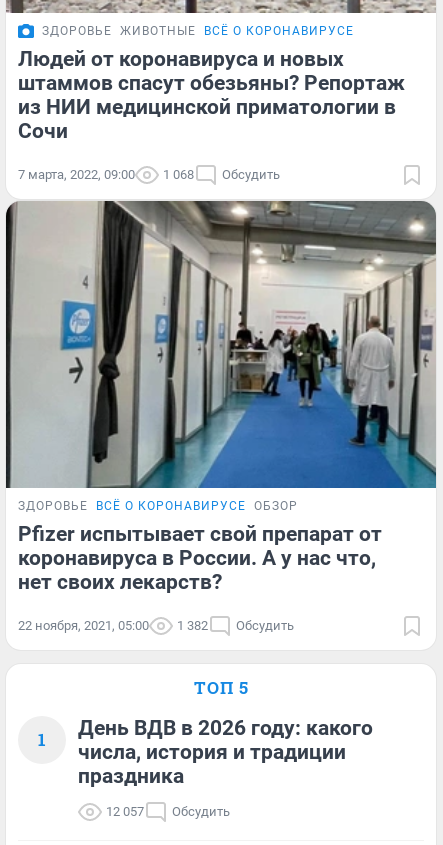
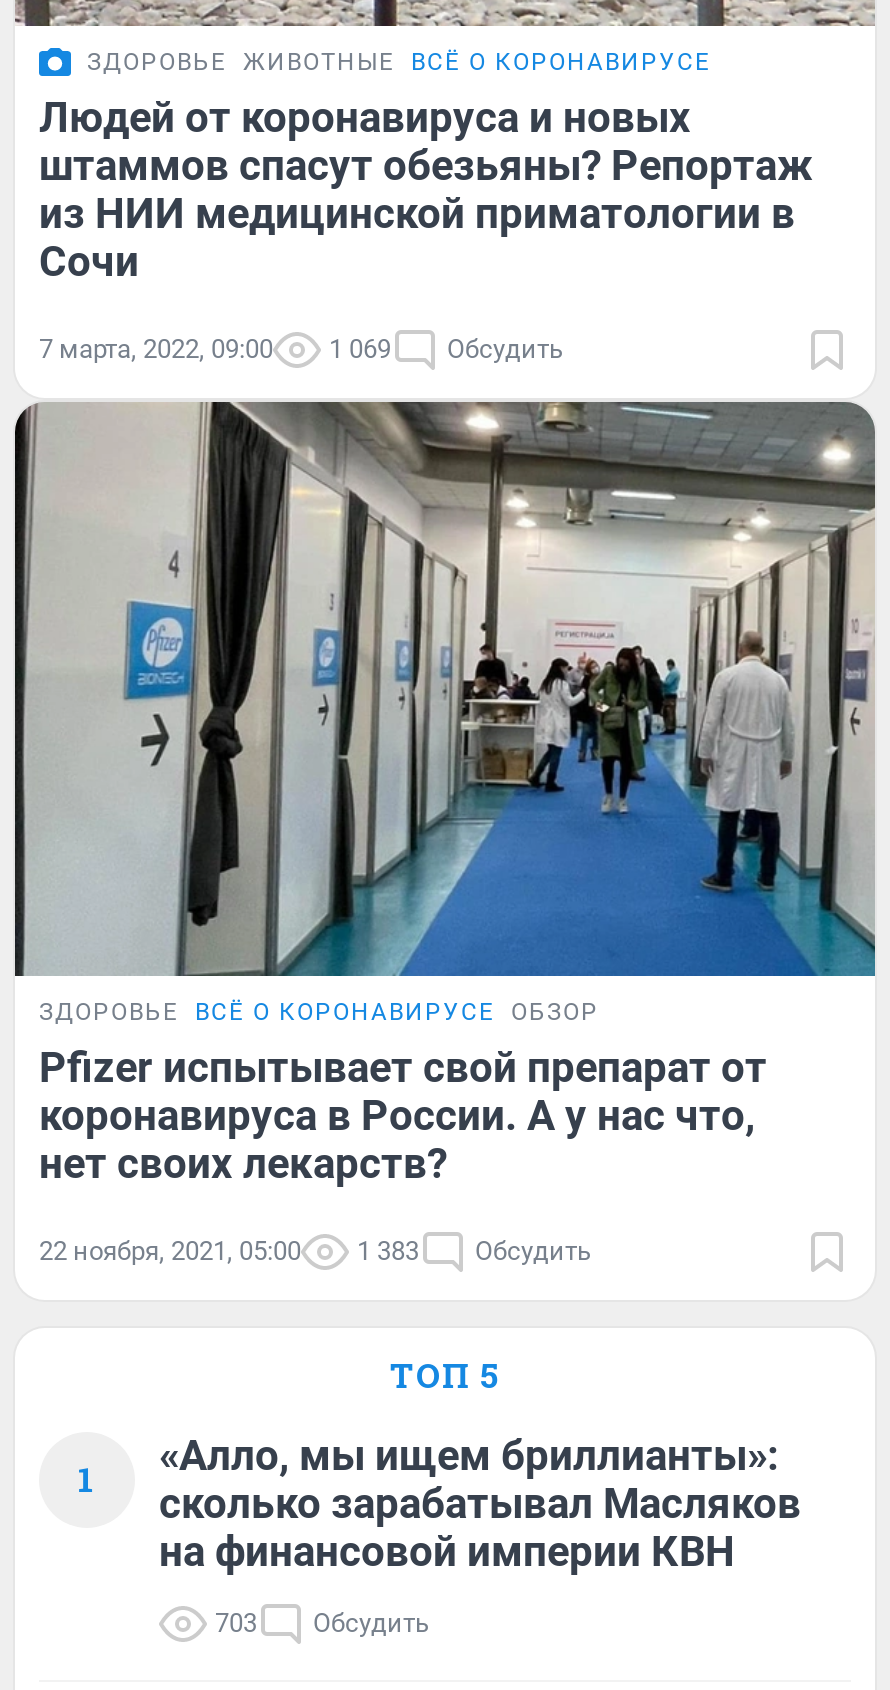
[18,167,280,182] 7 марта, 2022, 09:00 1 068 Обсудить -> [39,335,563,365] 7 марта, 2022, 09:00 1 069 Обсудить
[18,618,294,633] 22 ноября, 2021, 05:00 1 382 Обсудить -> [39,1236,591,1266] 22 ноября, 2021, 05:00 1 383 Обсудить
[78,716,373,788] День ВДВ в 2026 году: какого | числа, история и традиции | праздника -> [159,1432,801,1576] «Алло, мы ищем бриллианты»: | сколько зарабатывал Масляков | на финансовой империи КВН
[106,804,230,819] 12 057 Обсудить -> [215,1608,429,1638] 703 Обсудить

